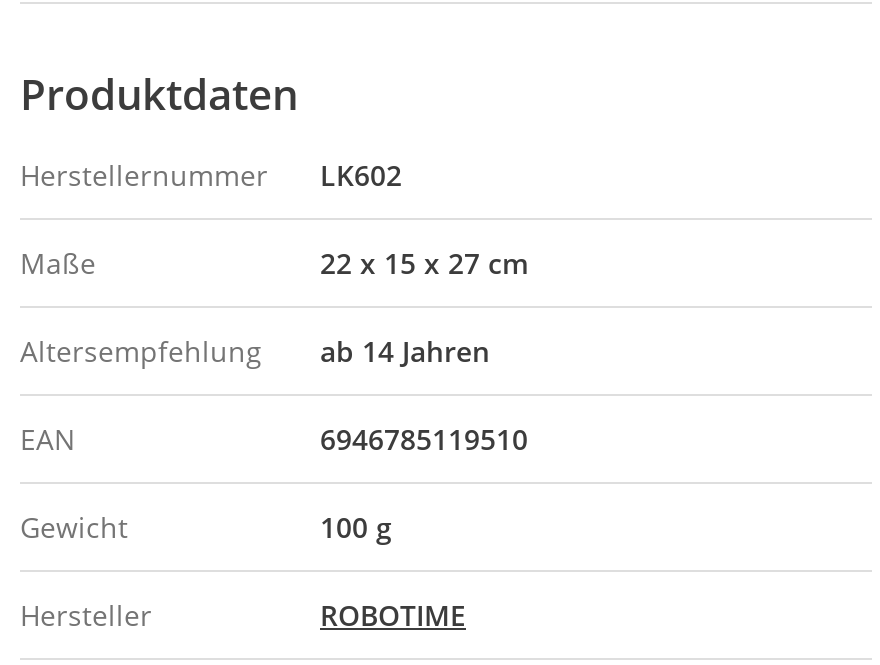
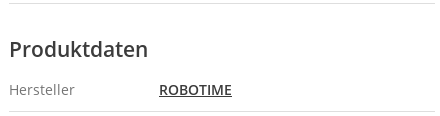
[20,157,528,547] Herstellernummer | LK602 | Maße | 22 x 15 x 27 cm | Altersempfehlung | ab 14 Jahren | EAN | 6946785119510 | Gewicht | 100 g -> none

